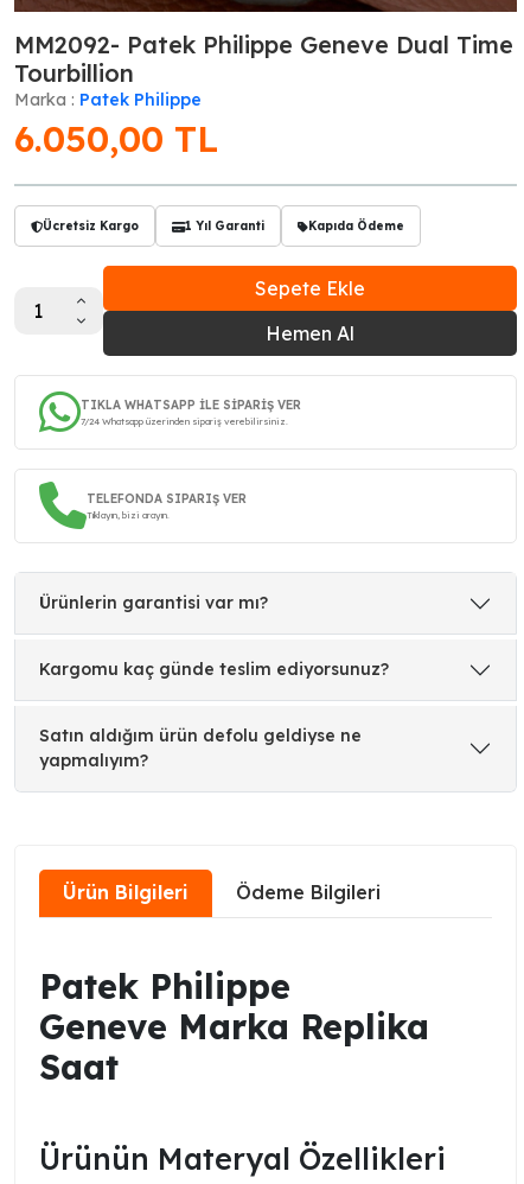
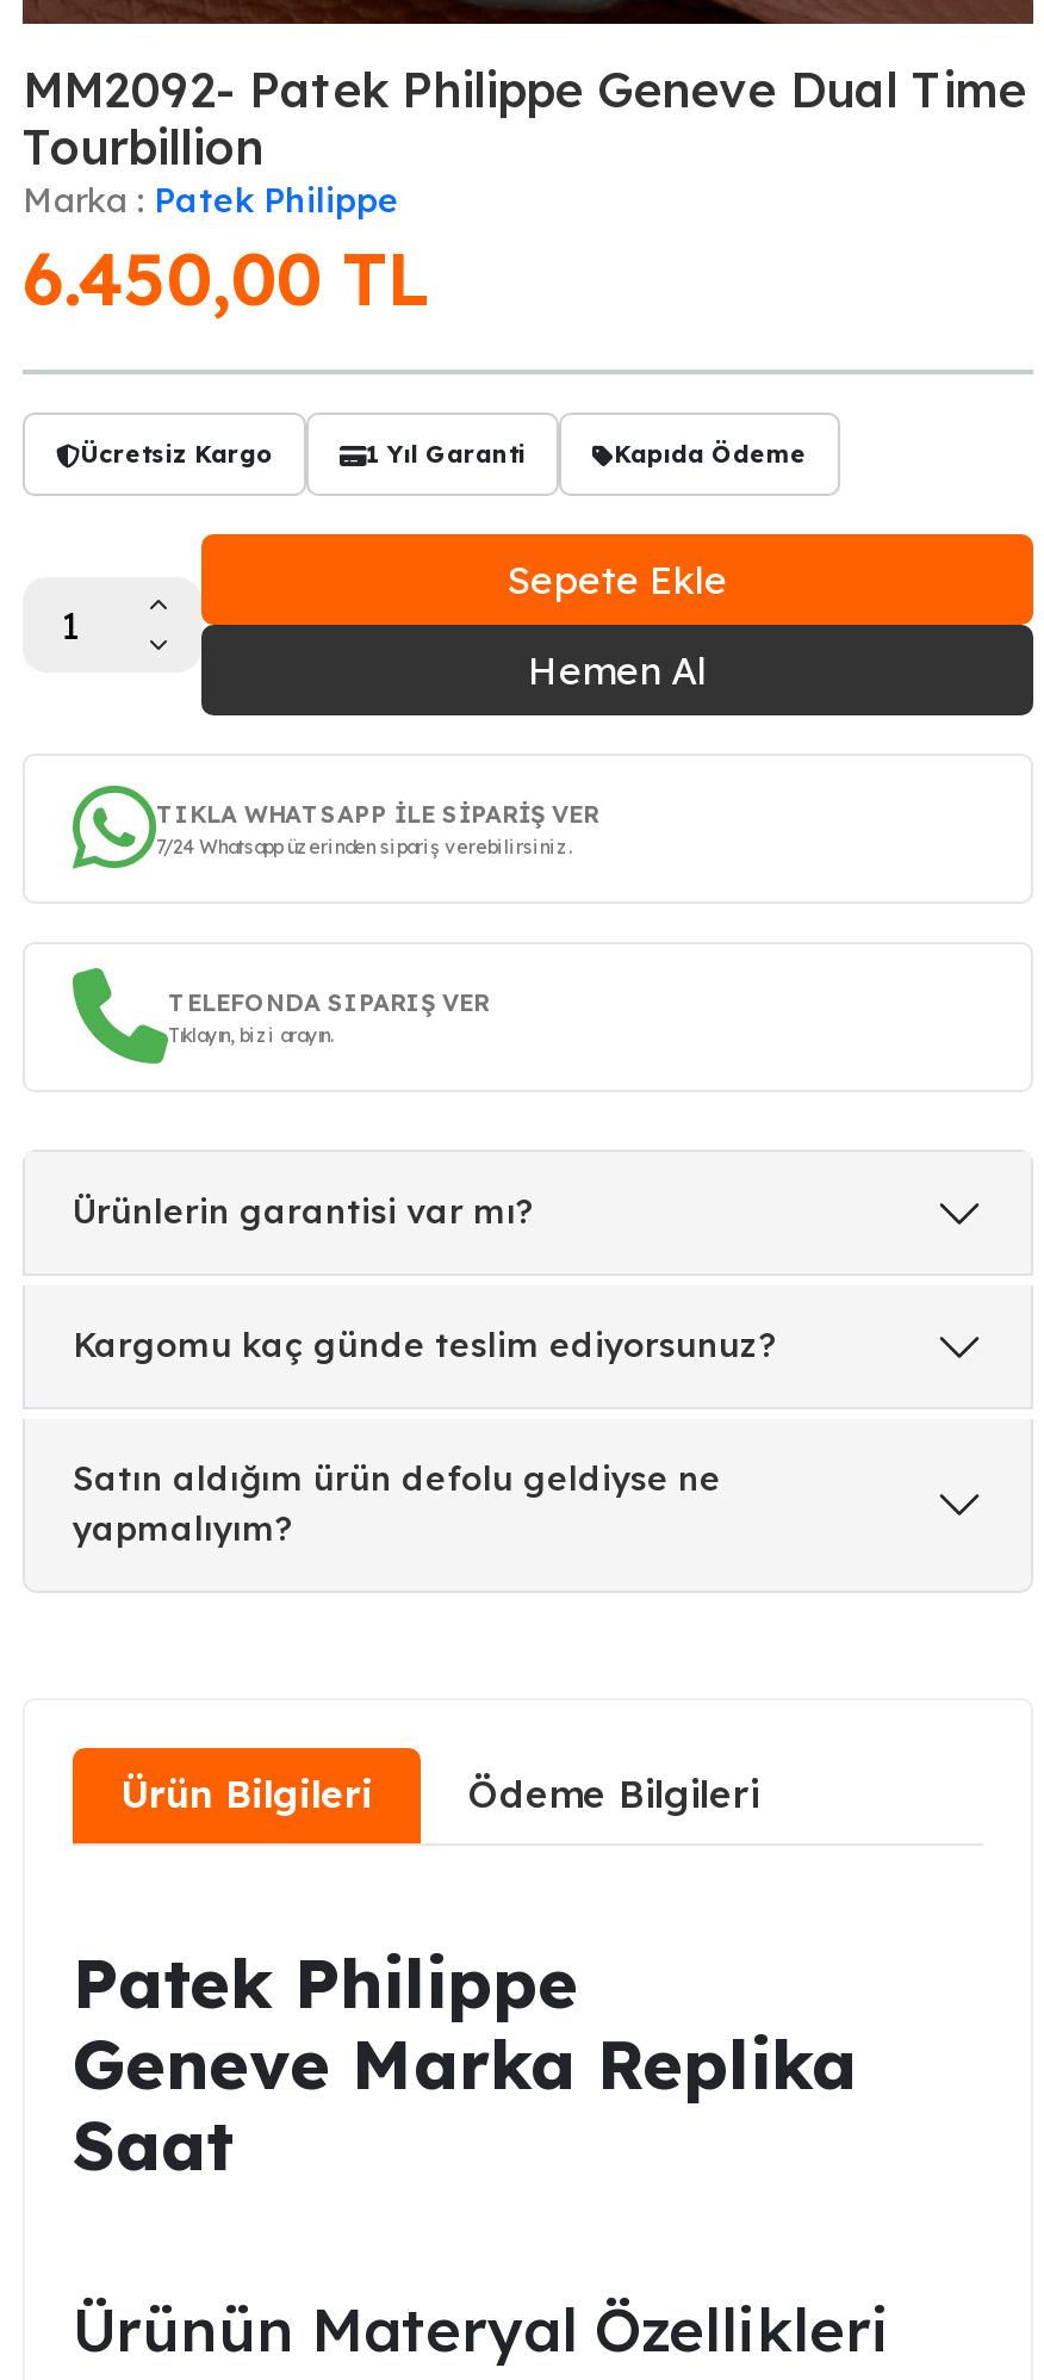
[14,116,218,161] 6.050,00 TL -> [23,234,430,324] 6.450,00 TL

